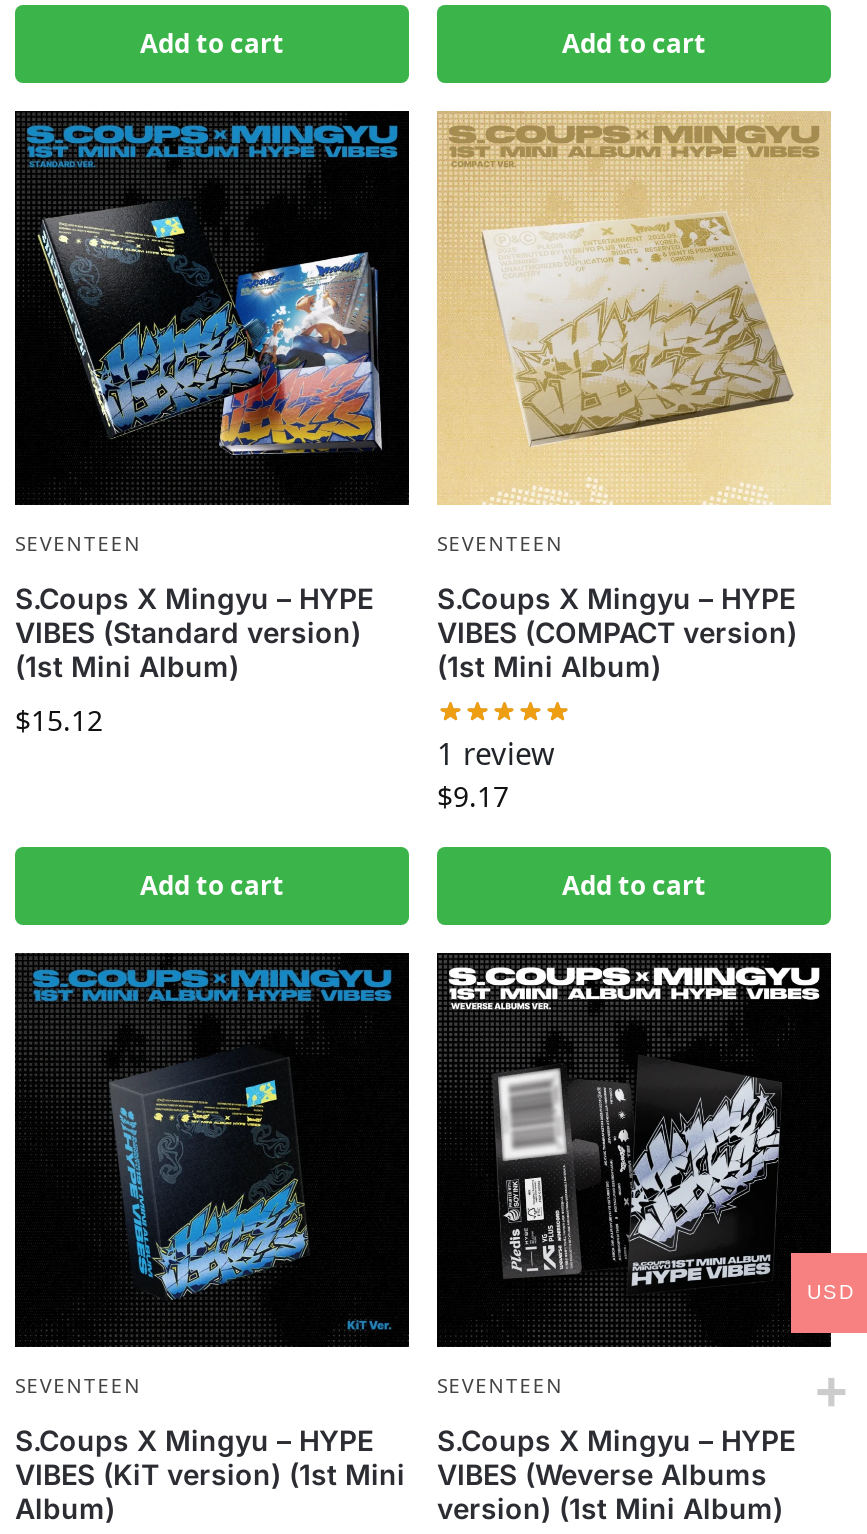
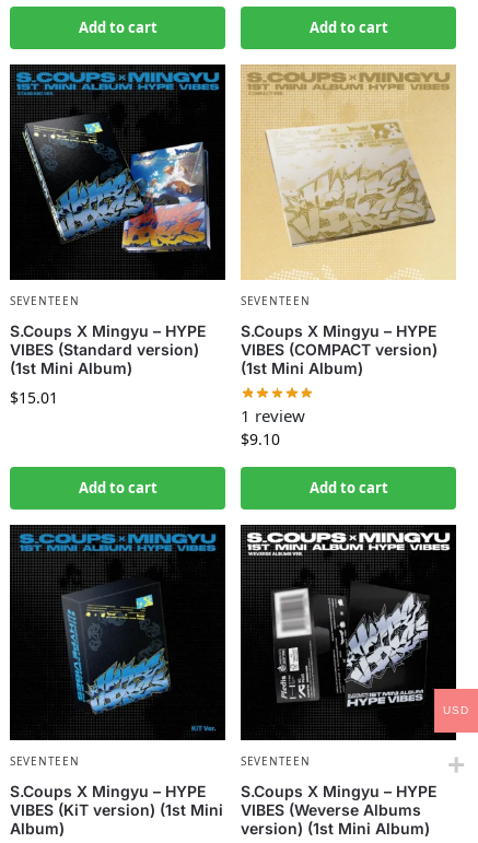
[15,701,103,739] $15.12 -> [10,387,58,408] $15.01
[437,777,509,815] $9.17 -> [241,428,280,449] $9.10

